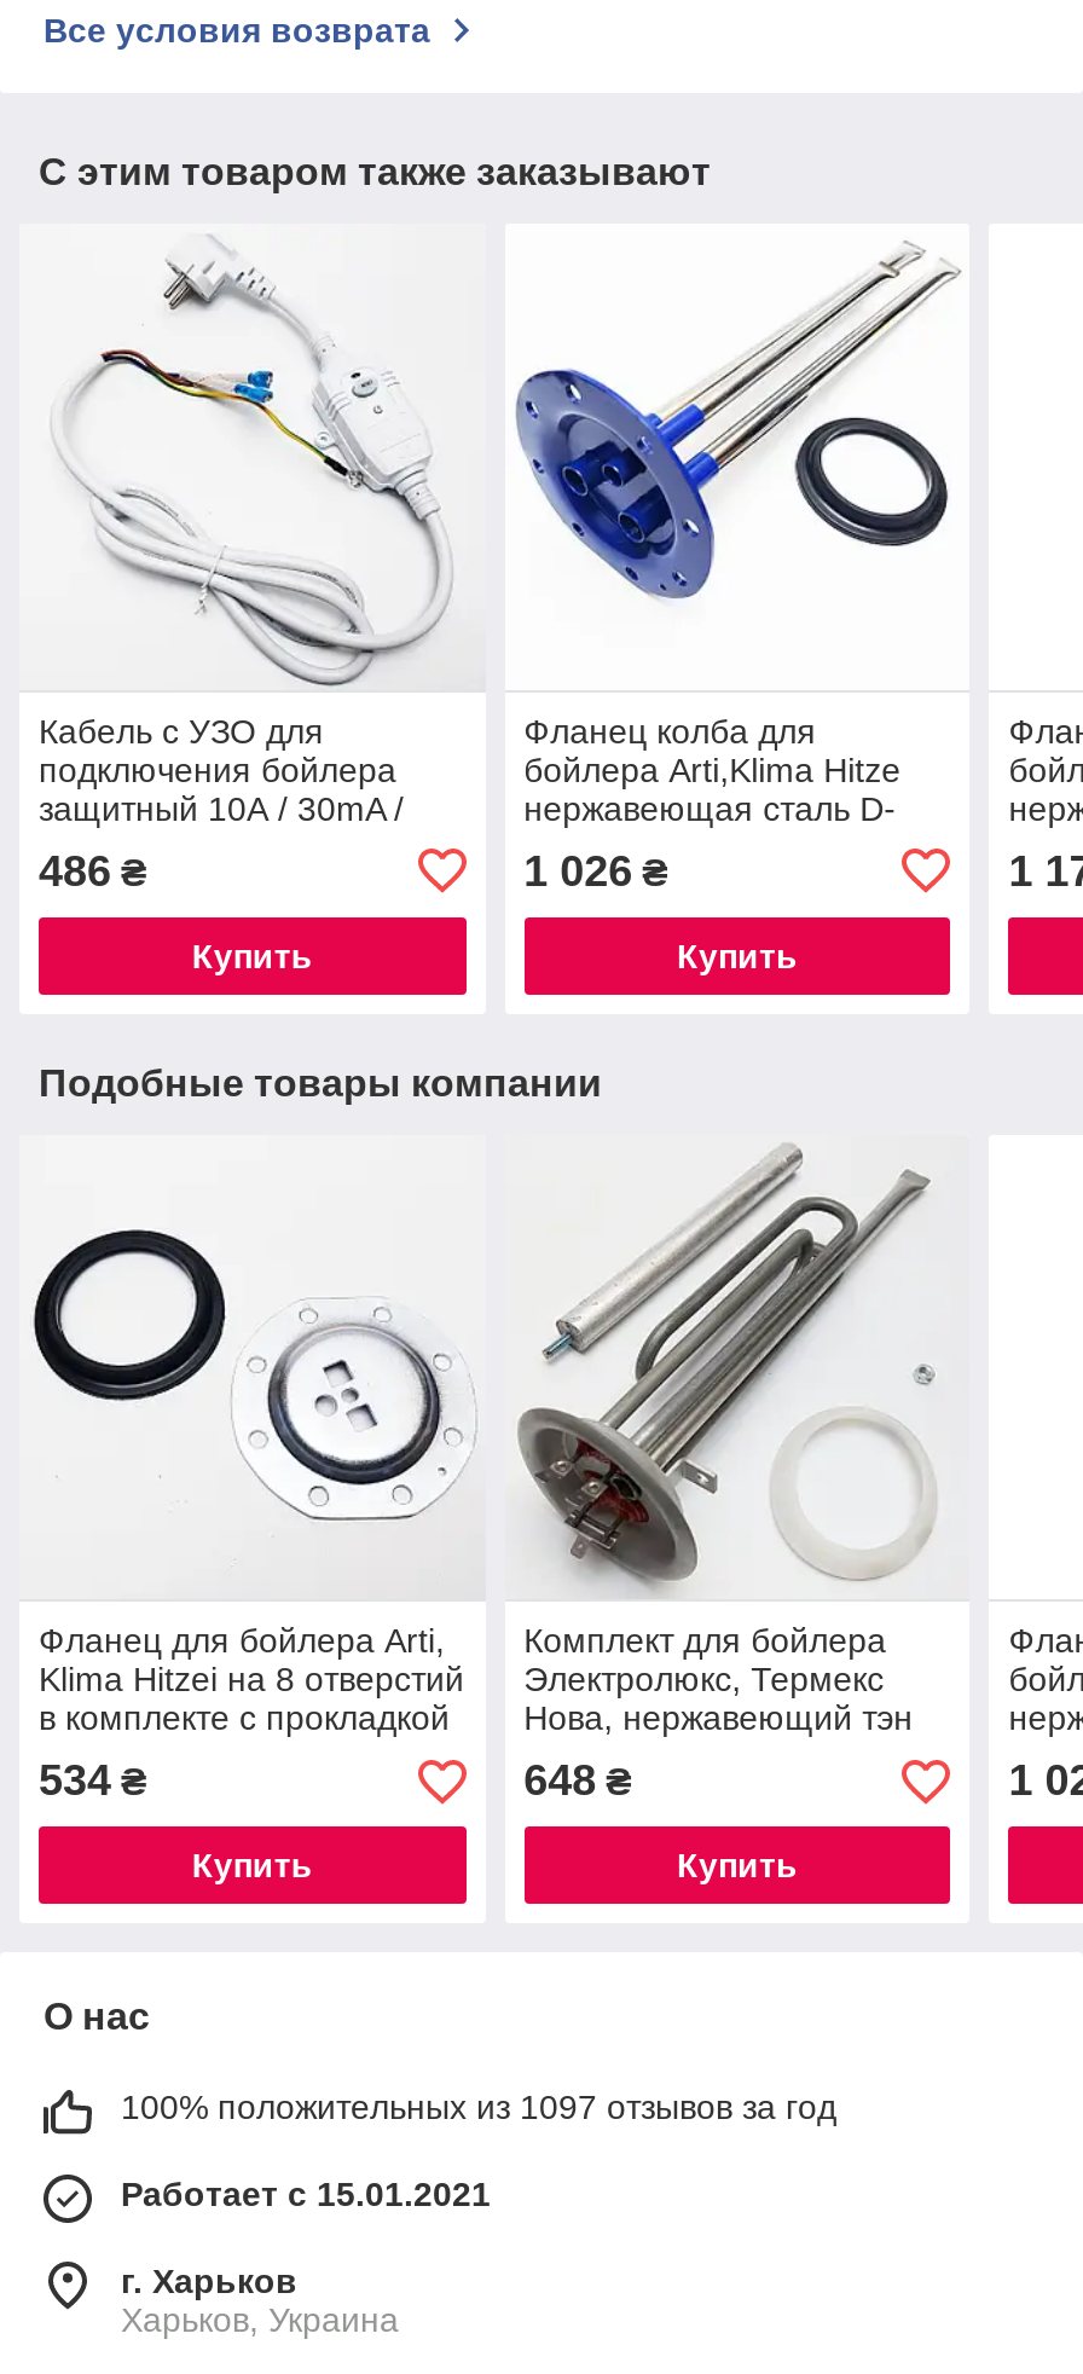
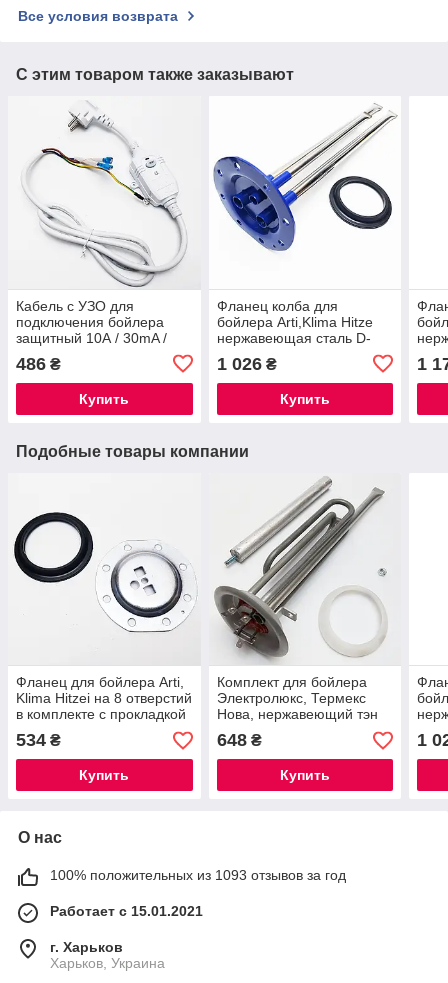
[121,2088,836,2127] 100% положительных из 1097 отзывов за год -> [50,867,346,883] 100% положительных из 1093 отзывов за год

